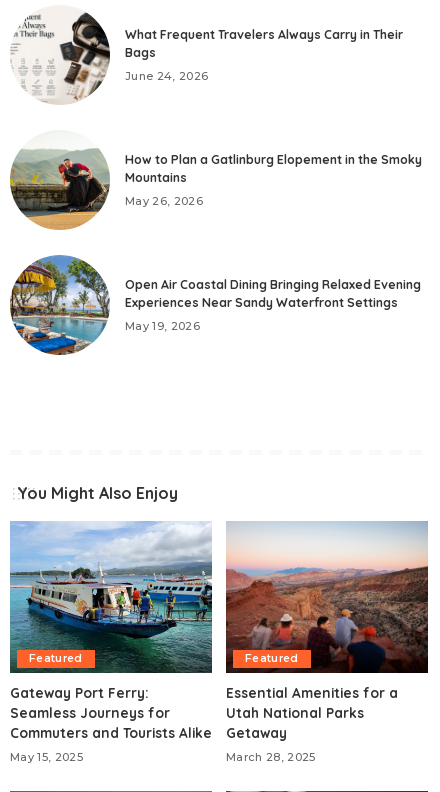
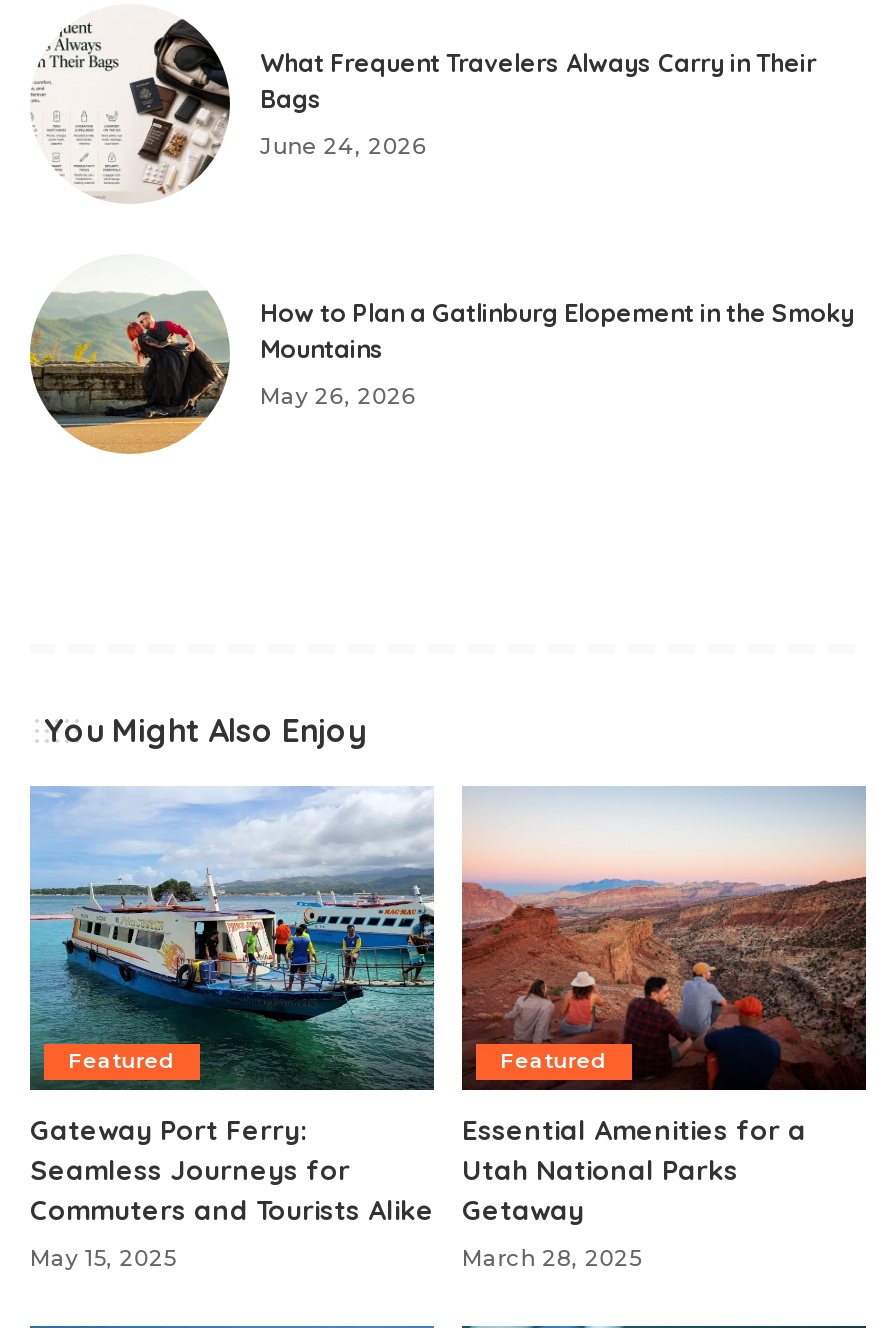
[10,254,421,356] [image] | Open Air Coastal Dining Bringing Relaxed Evening | Experiences Near Sandy Waterfront Settings | May 19, 2026 -> none

